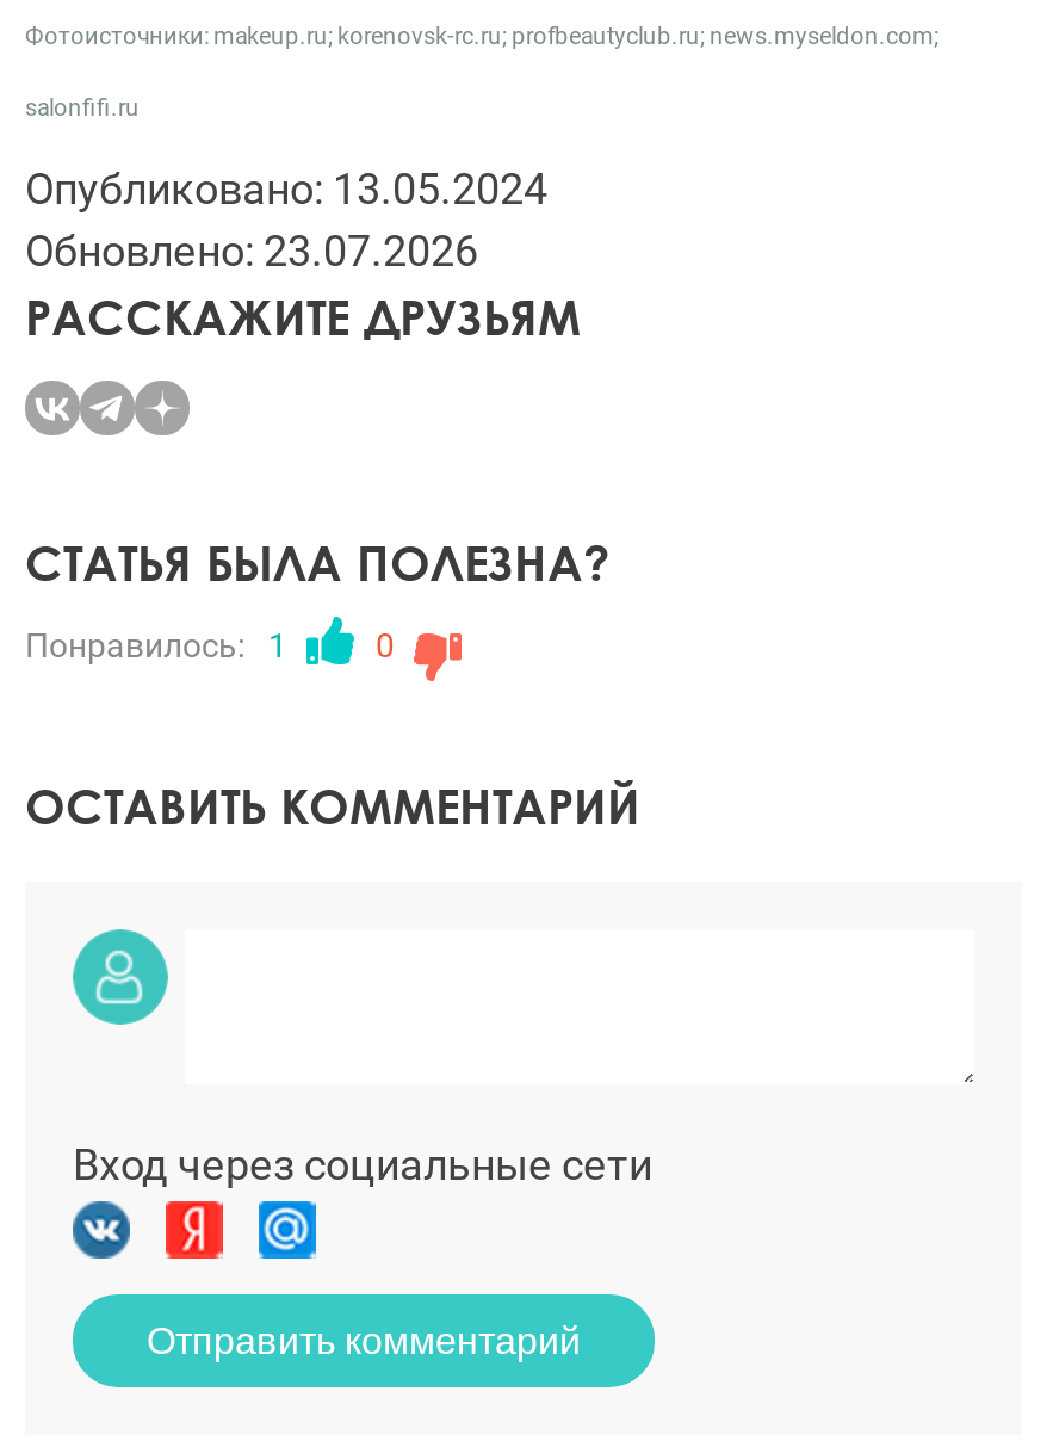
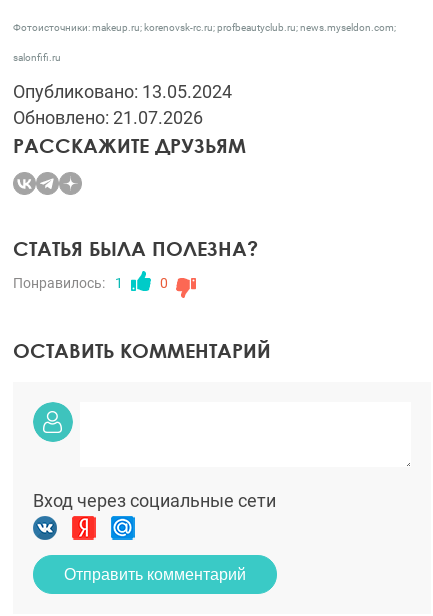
[25,227,478,277] Обновлено: 23.07.2026 -> [13,107,203,128] Обновлено: 21.07.2026

